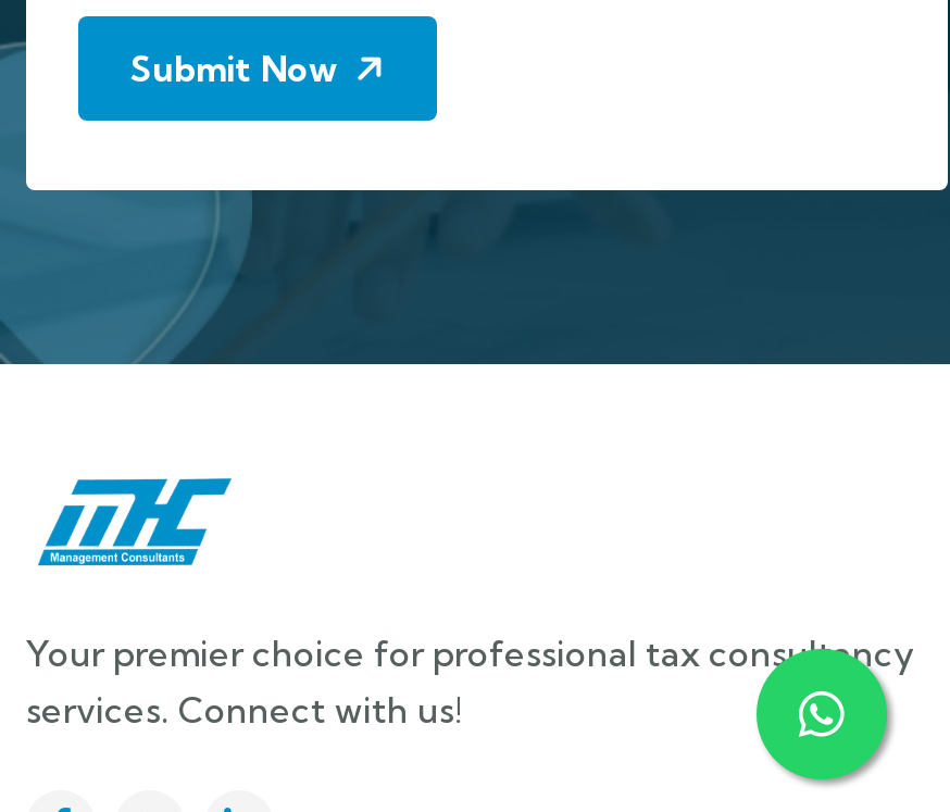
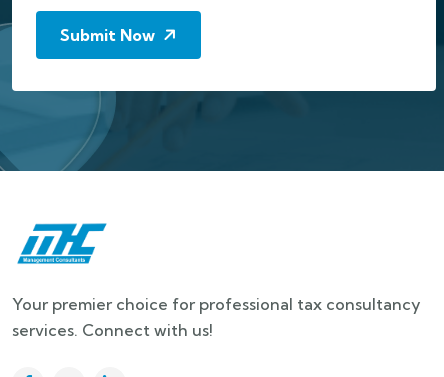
[754,682,893,786] [image] -> none

